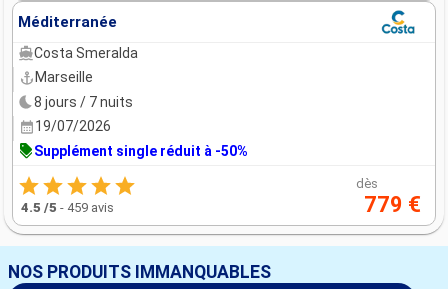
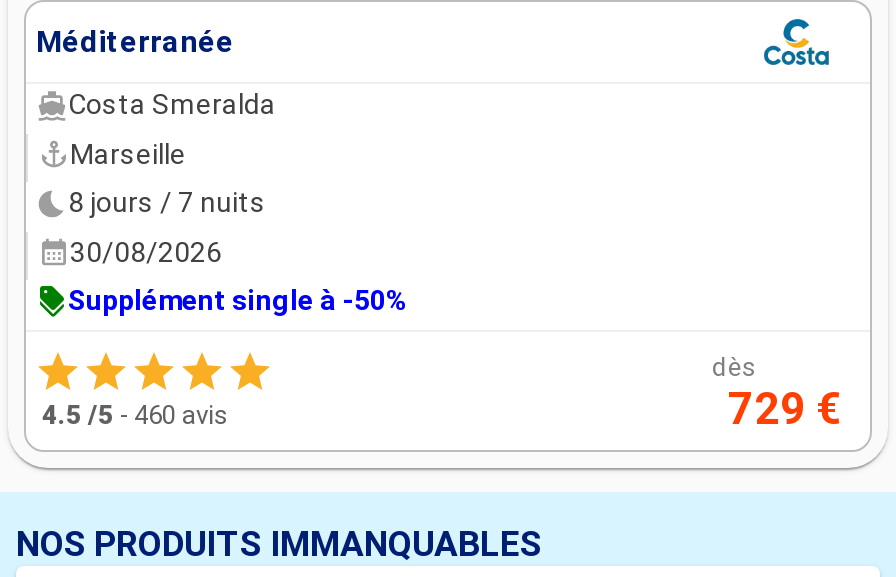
[35,118,111,134] 19/07/2026 -> [70,236,222,268] 30/08/2026
[34,142,248,158] Supplément single réduit à -50% -> [68,285,408,317] Supplément single à -50%
[364,192,421,217] 779 € -> [728,384,842,434] 729 €
[21,200,114,215] 4.5 /5 - 459 avis -> [42,400,228,430] 4.5 /5 - 460 avis

